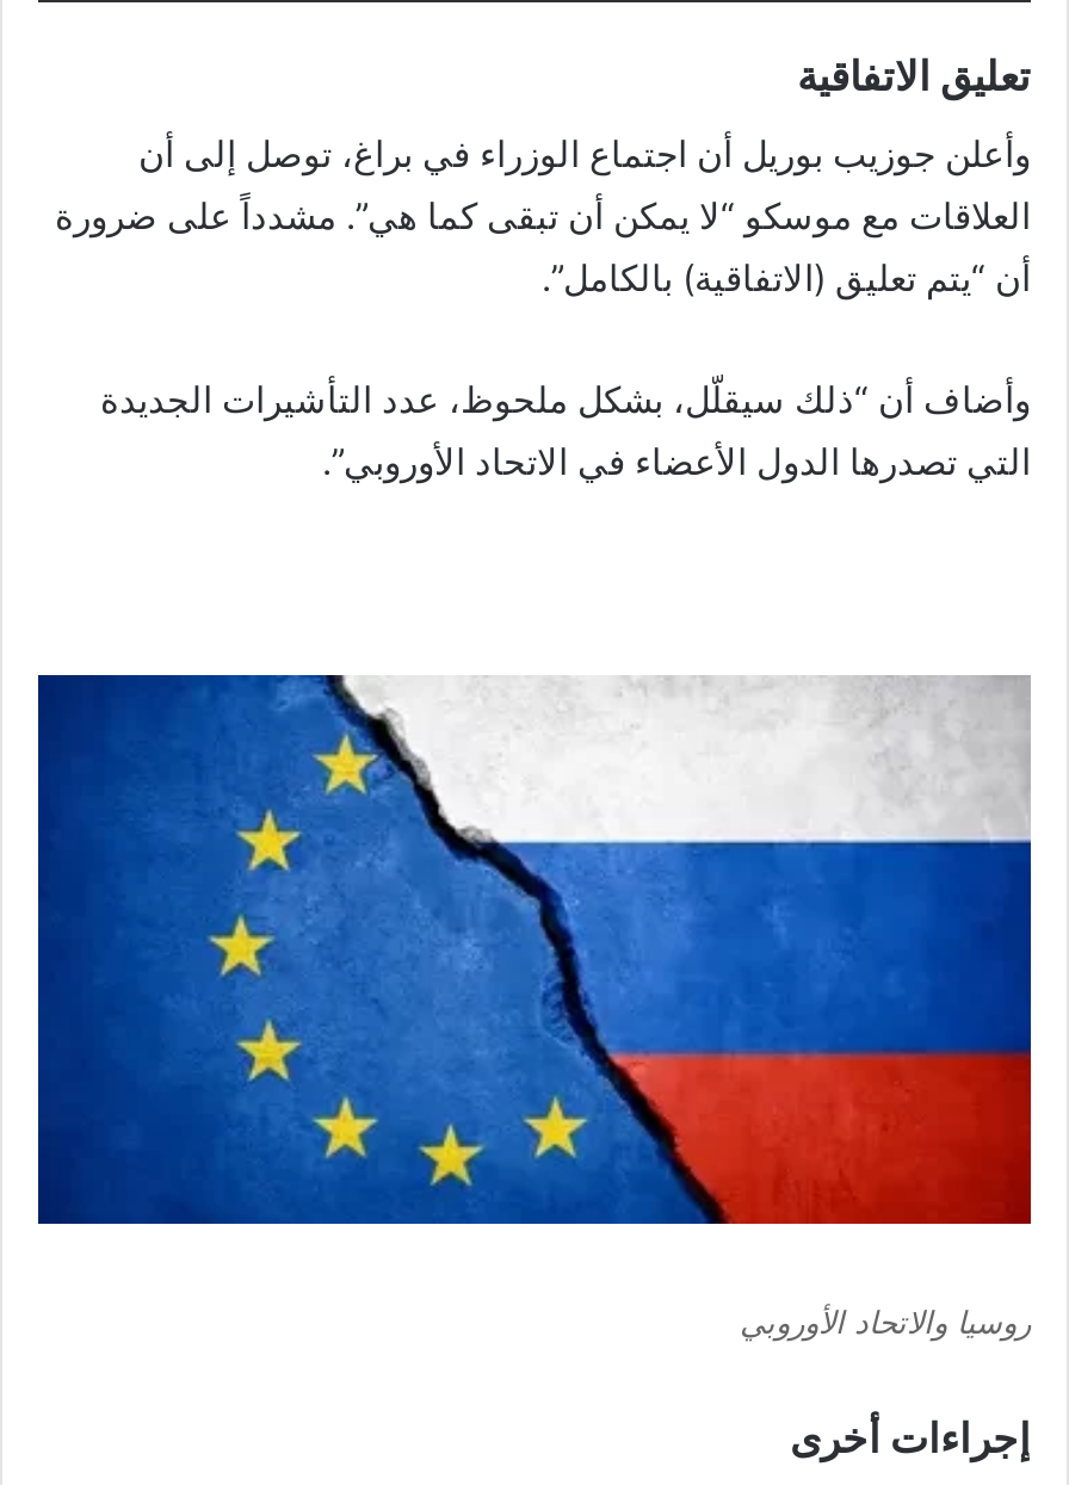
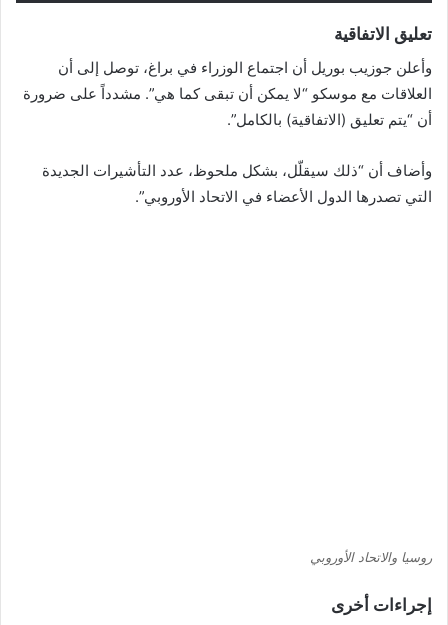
[36,673,1033,1229] [image] -> none

